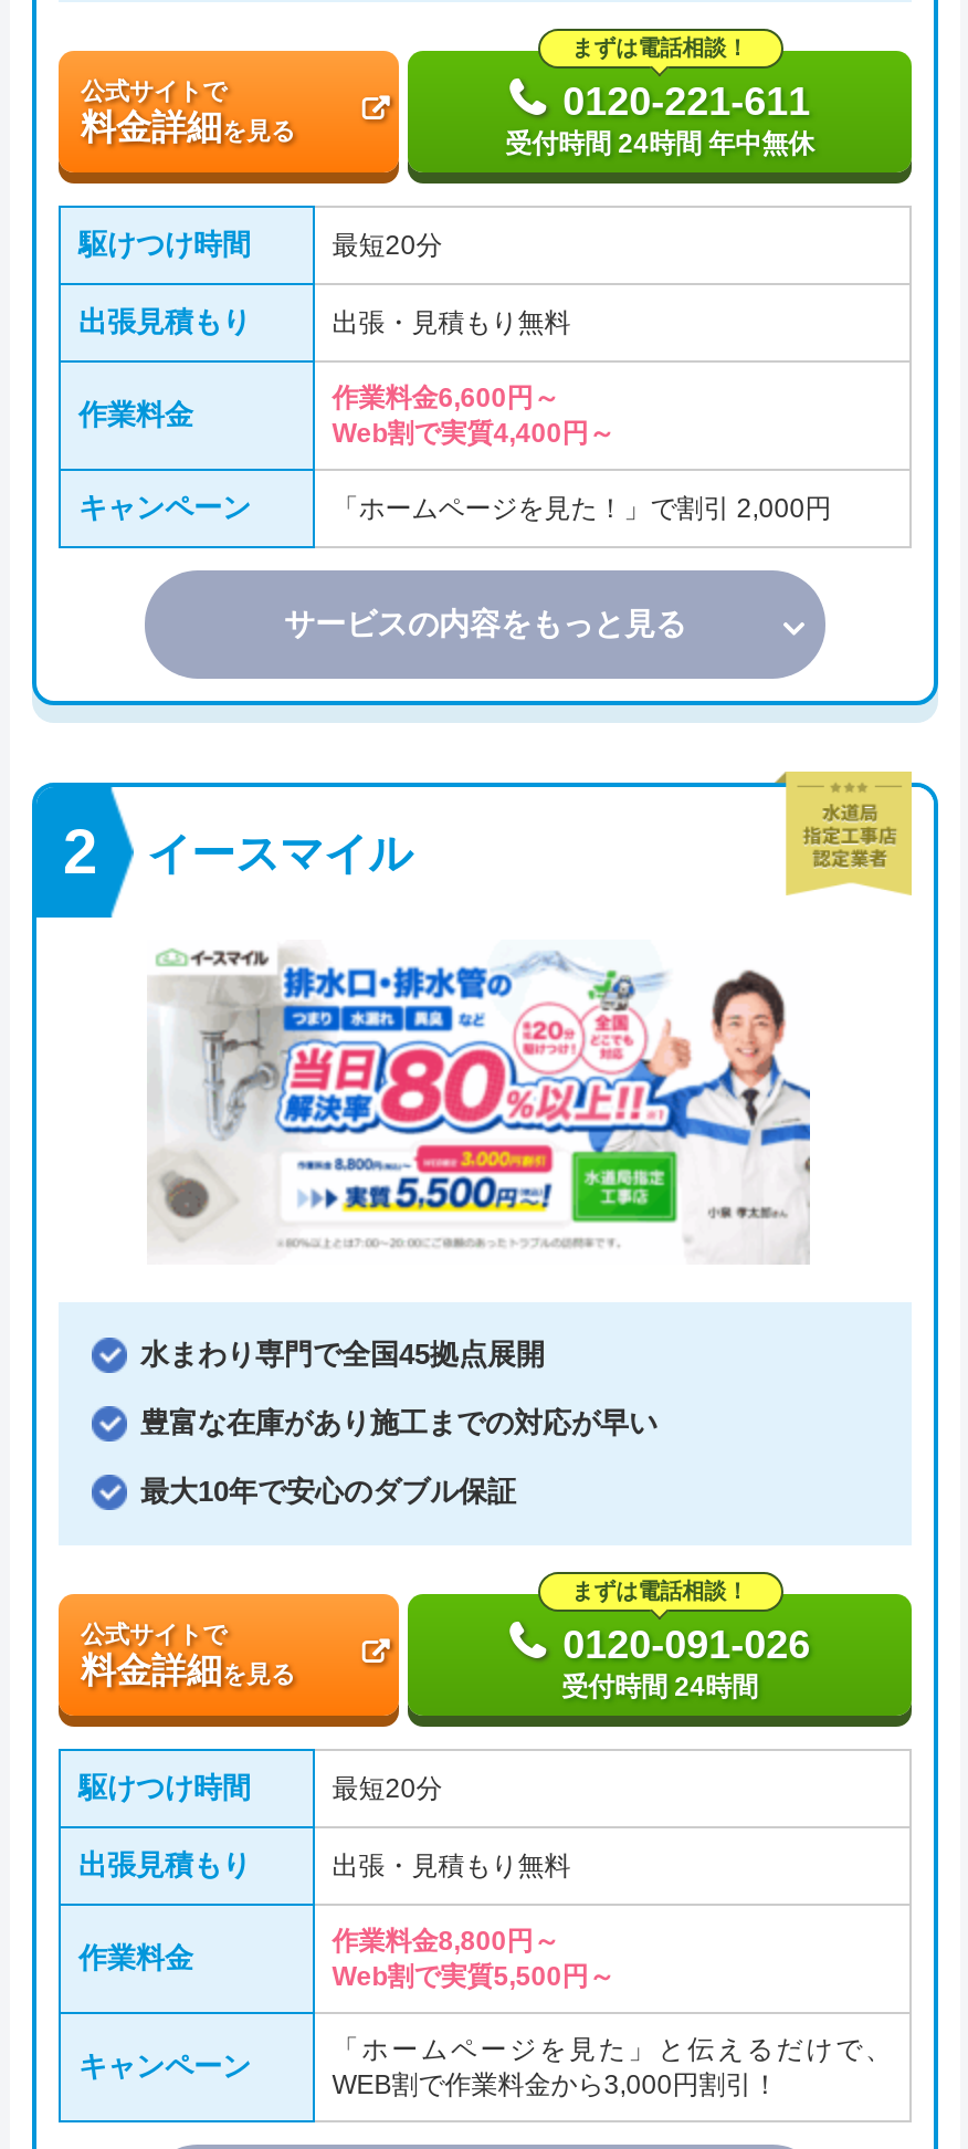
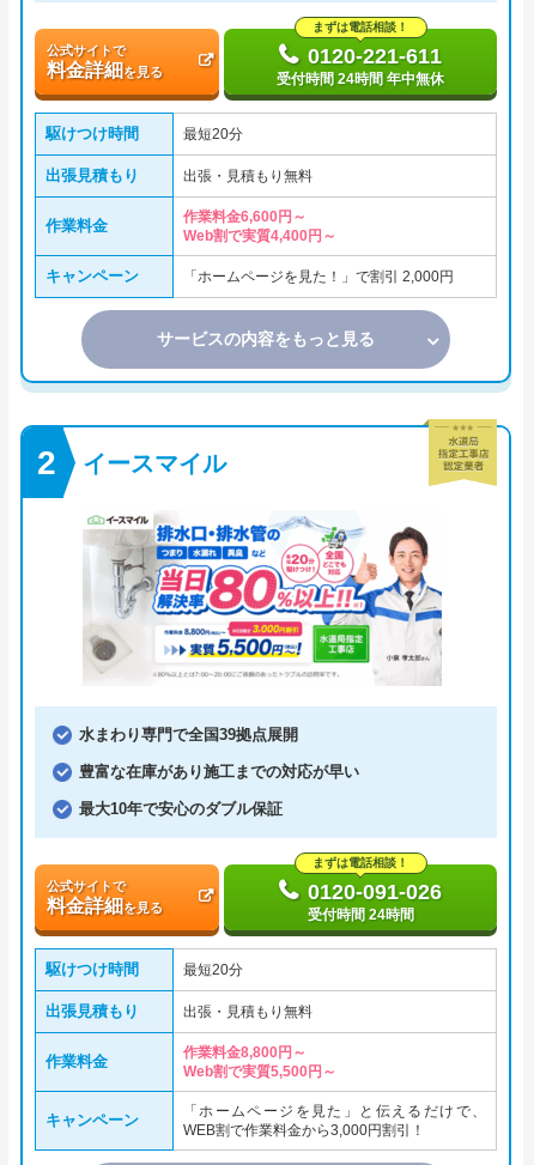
[140,1338,545,1371] 水まわり専門で全国45拠点展開 -> [79,726,298,744] 水まわり専門で全国39拠点展開

